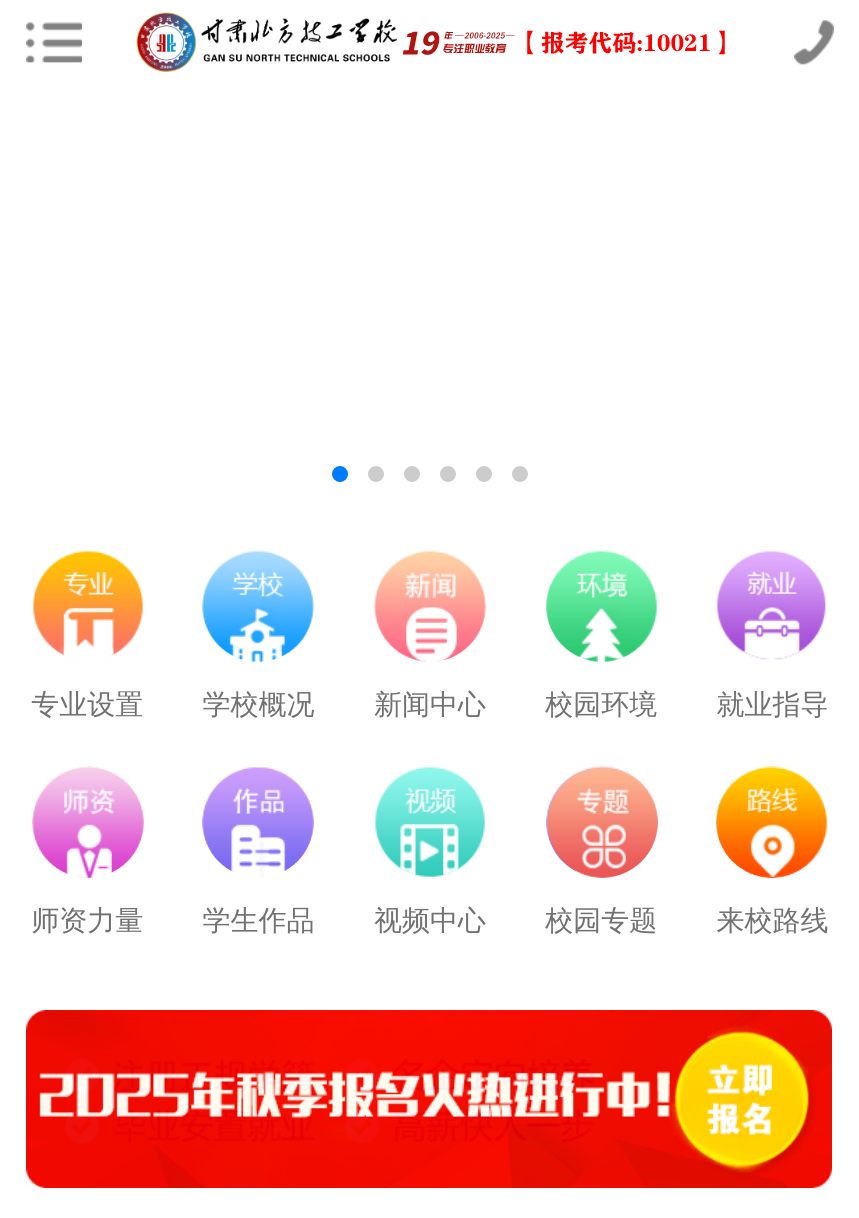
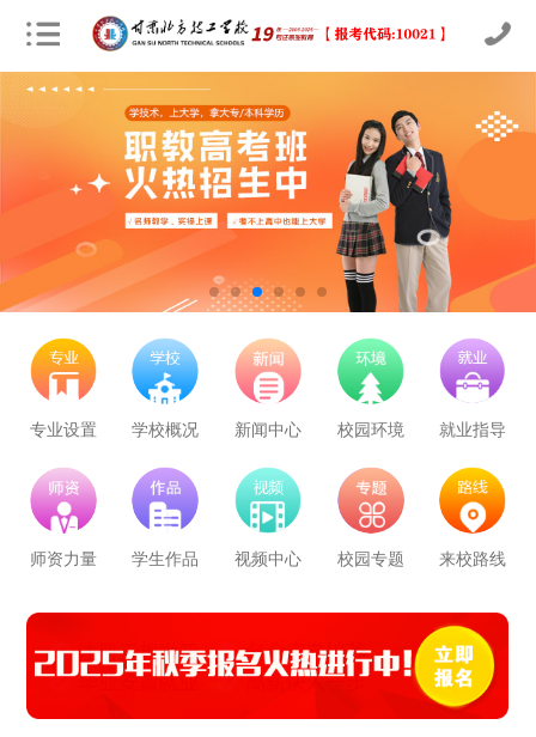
none -> [4,71,532,313] [image]

